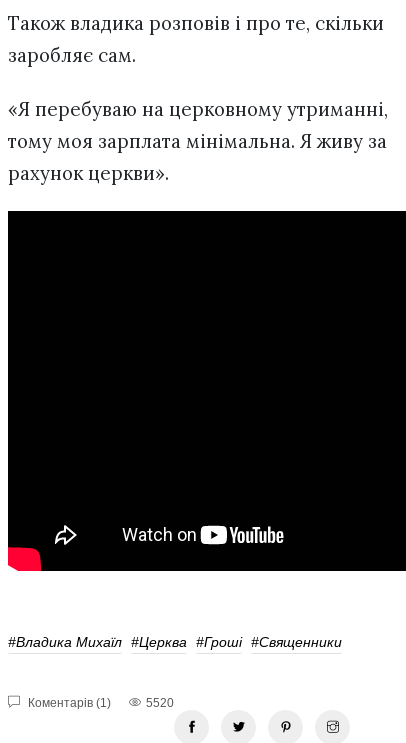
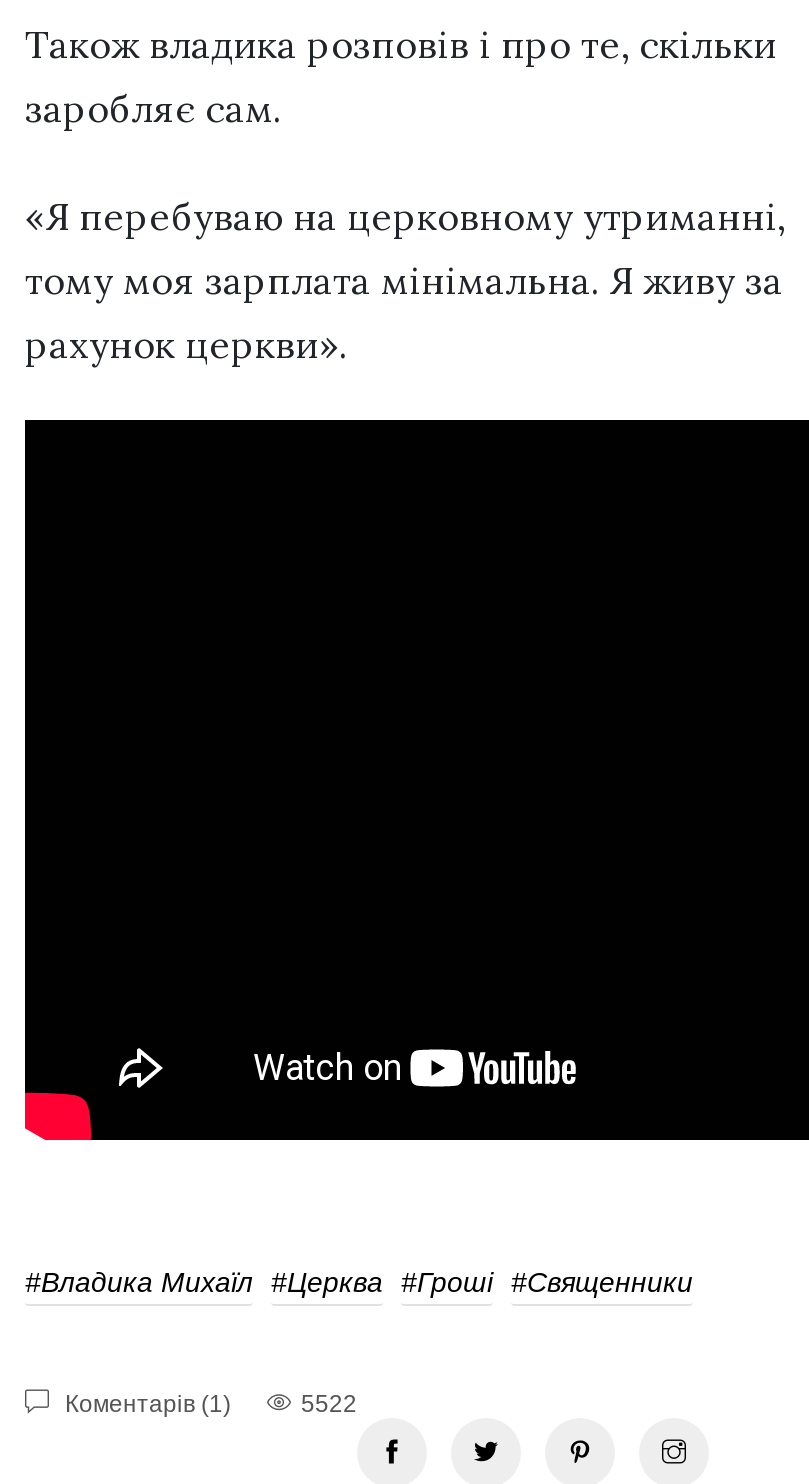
[146,696,174,710] 5520 -> [301,1391,357,1419] 5522

